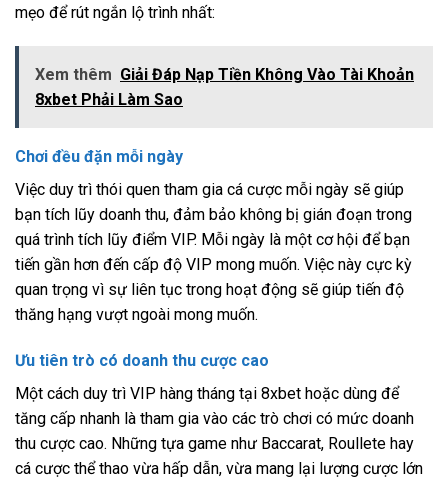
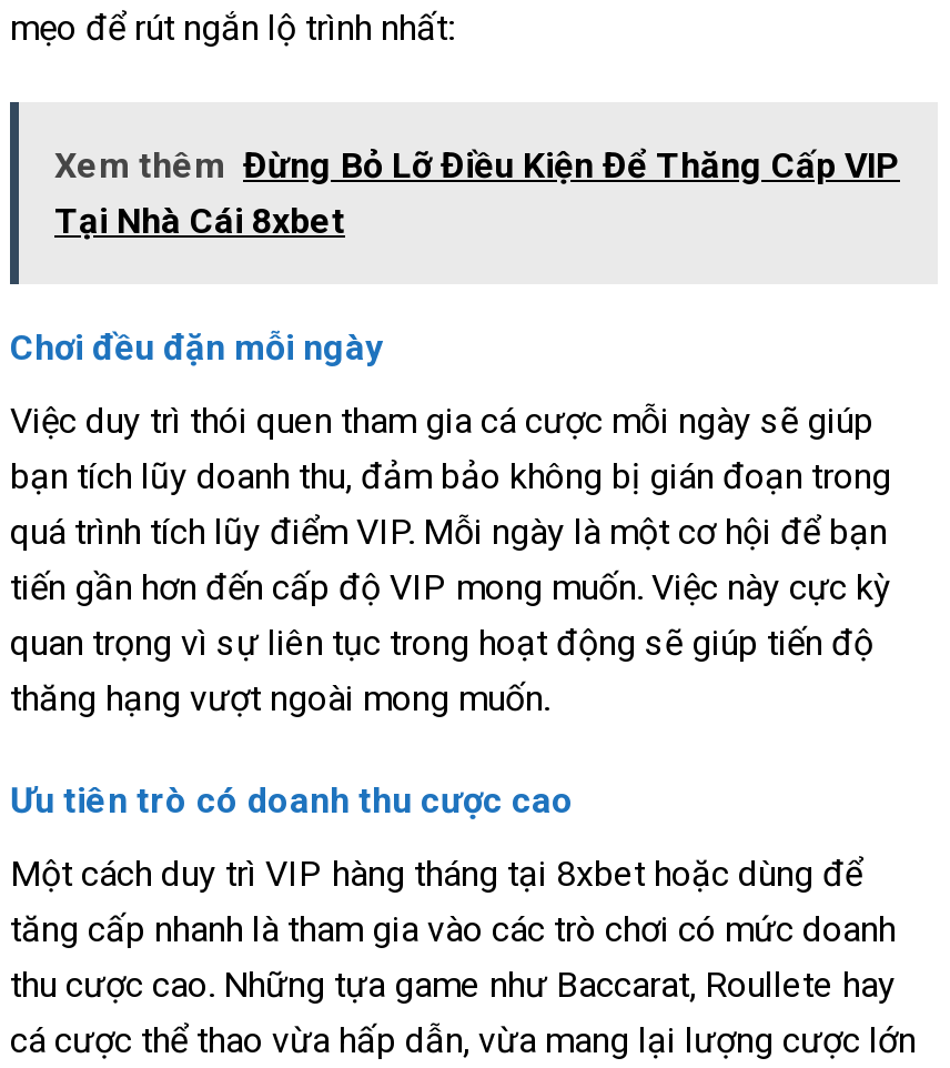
[35,65,414,109] Xem thêm Giải Đáp Nạp Tiền Không Vào Tài Khoản | 8xbet Phải Làm Sao -> [54,145,900,242] Xem thêm Đừng Bỏ Lỡ Điều Kiện Để Thăng Cấp VIP | Tại Nhà Cái 8xbet

